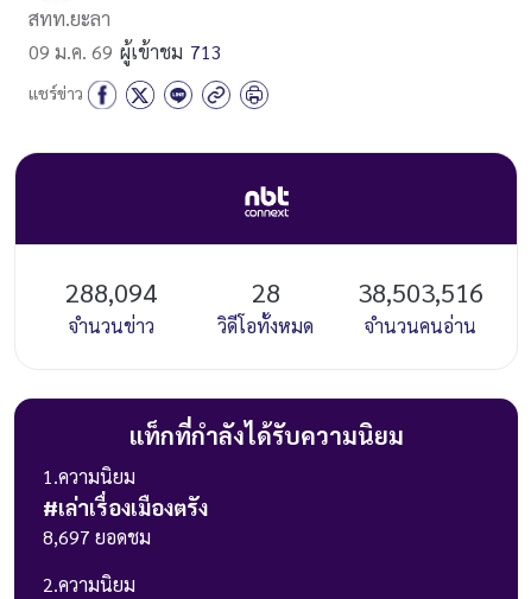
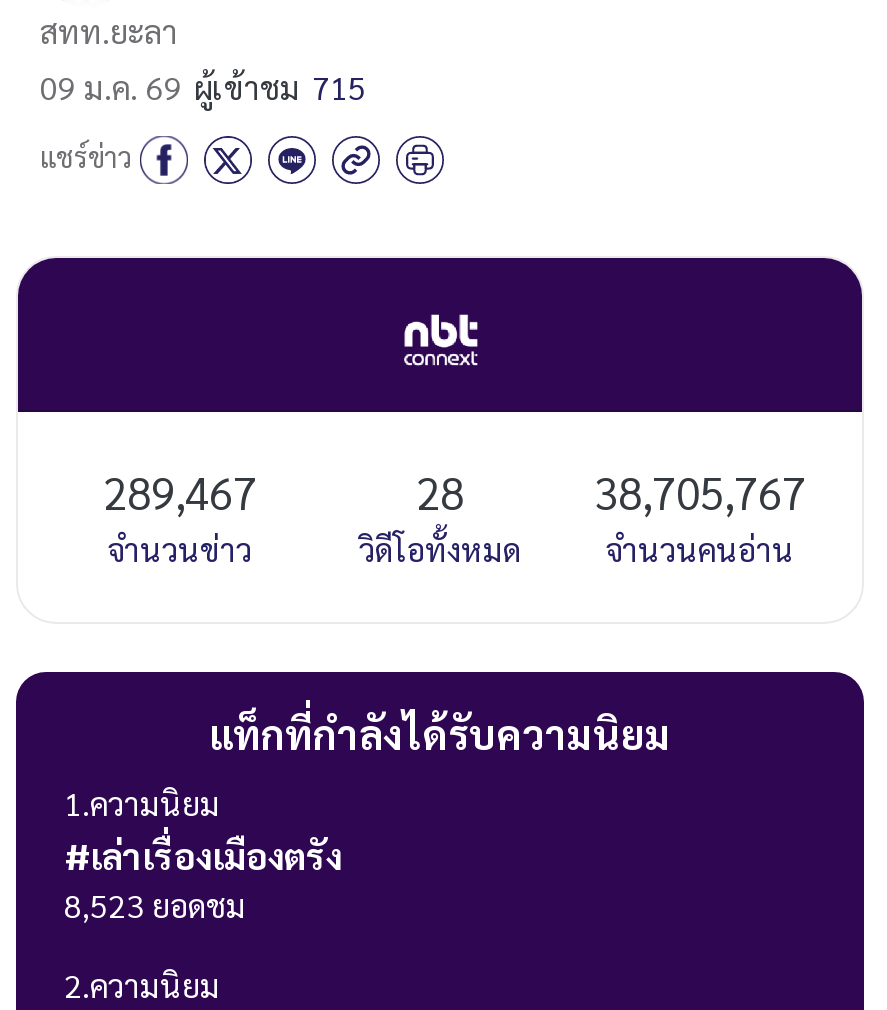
[29,39,222,63] 09 ม.ค. 69 ผู้เข้าชม 713 -> [40,65,366,107] 09 ม.ค. 69 ผู้เข้าชม 715
[66,275,157,308] 288,094 -> [103,463,257,519] 289,467
[358,275,483,308] 38,503,516 -> [594,463,806,519] 38,705,767
[43,524,151,549] 8,697ยอดชม -> [64,883,246,925] 8,523ยอดชม

